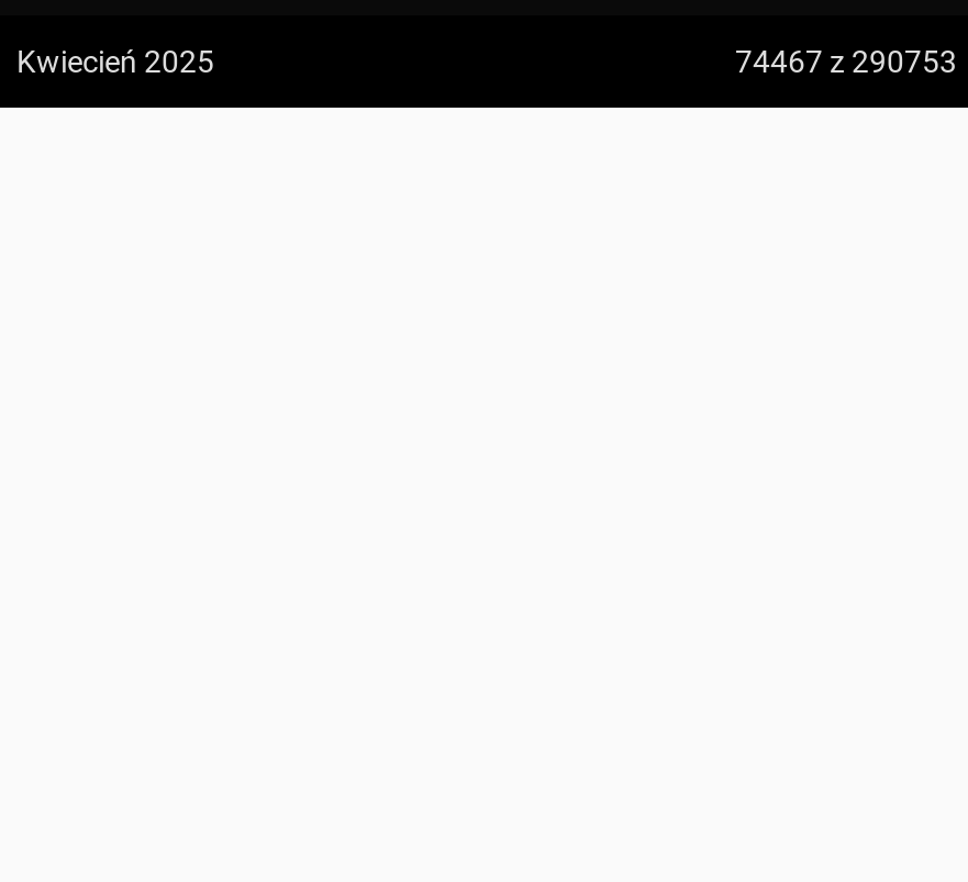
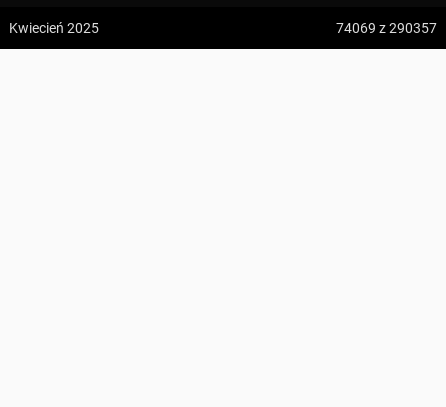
[735,44,957,79] 74467 z 290753 -> [336,20,437,36] 74069 z 290357

